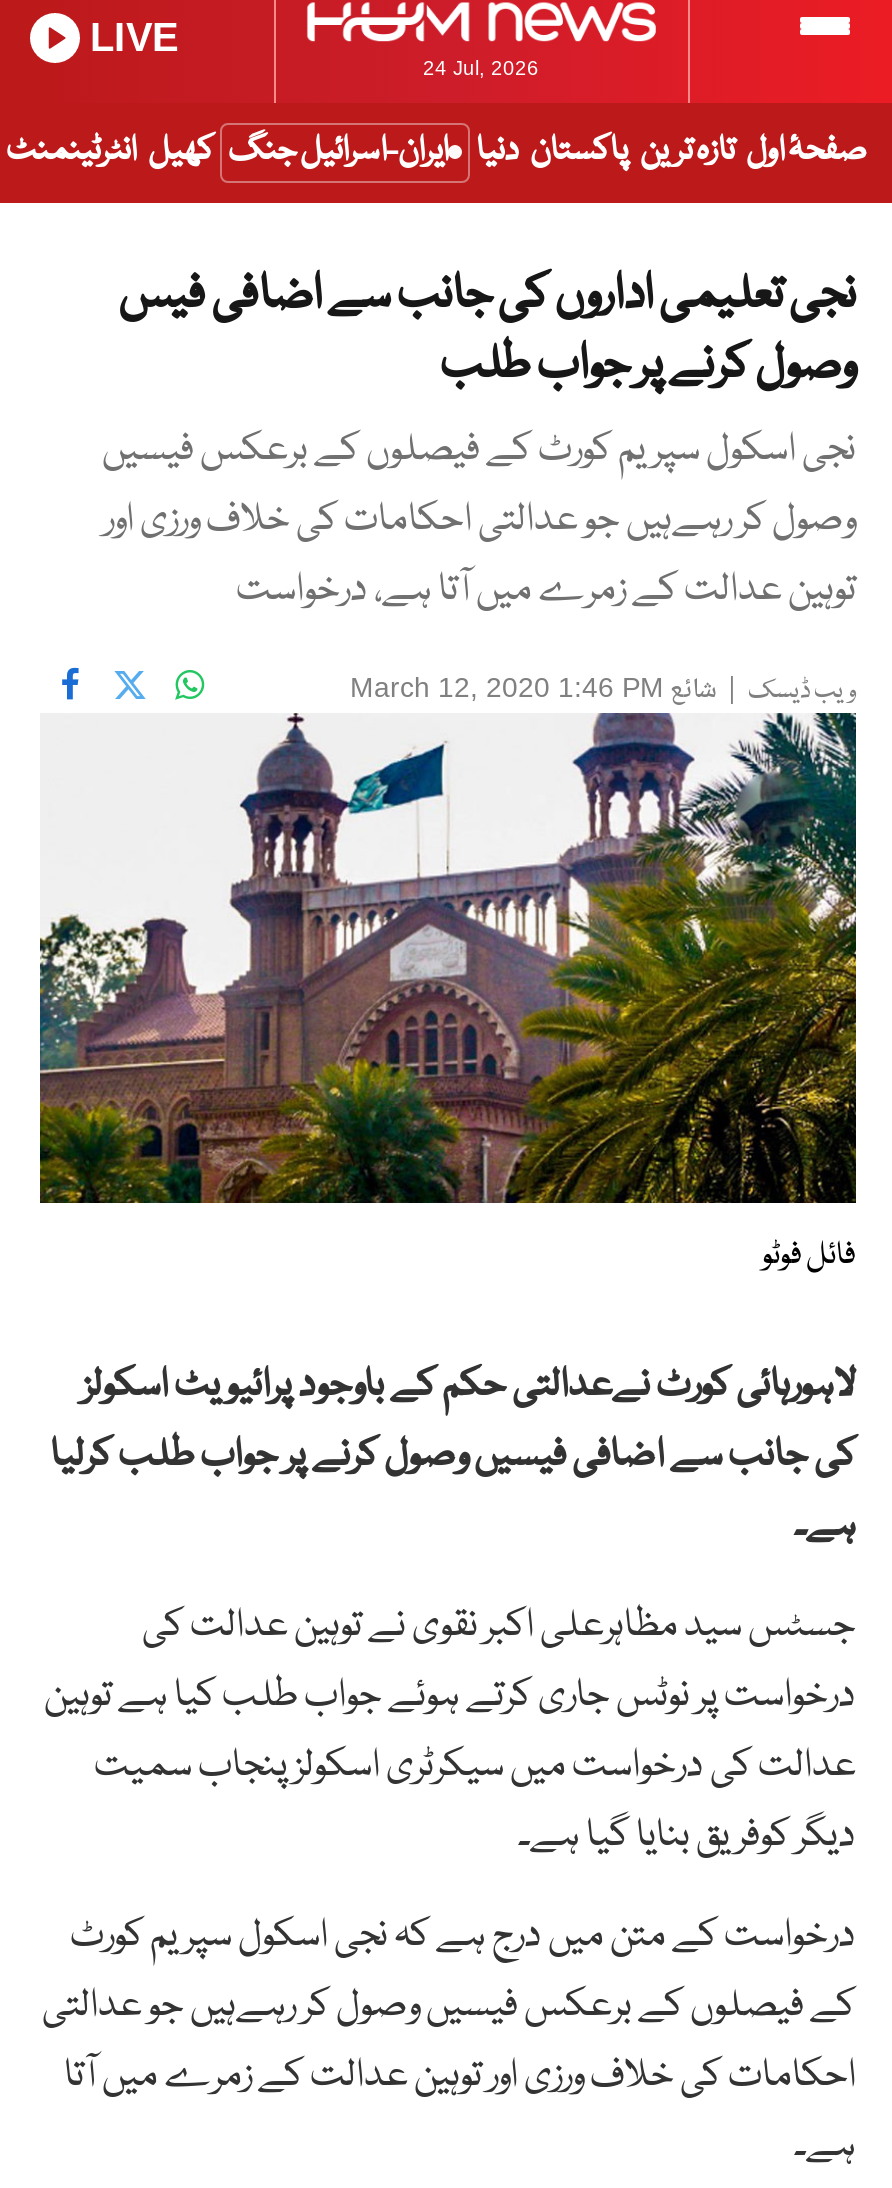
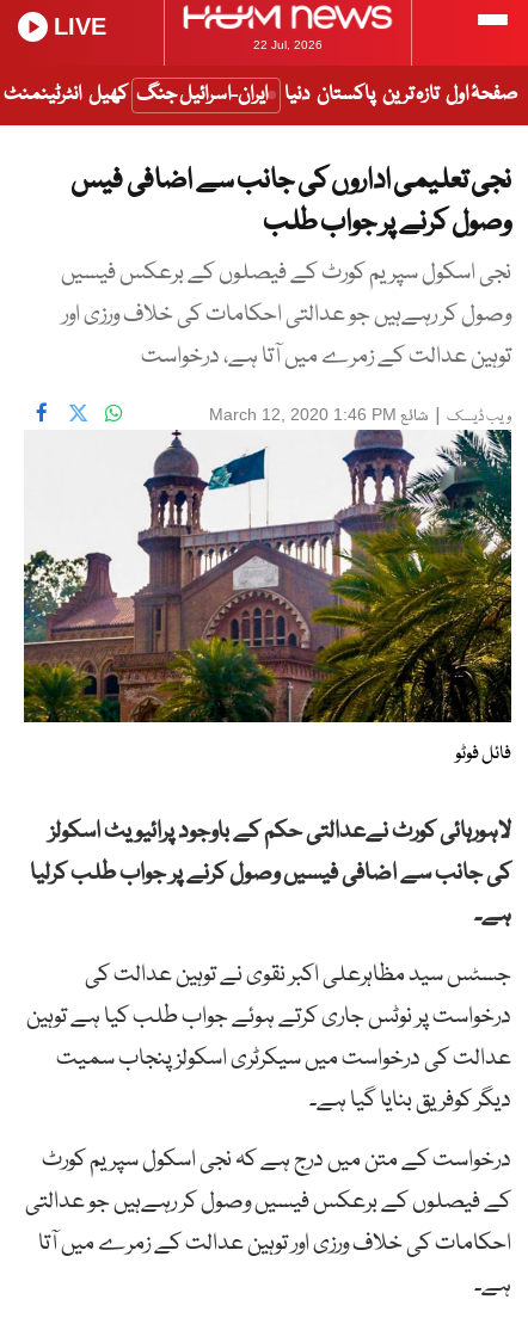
[423,57,539,79] 24 Jul, 2026 -> [253,38,322,51] 22 Jul, 2026

